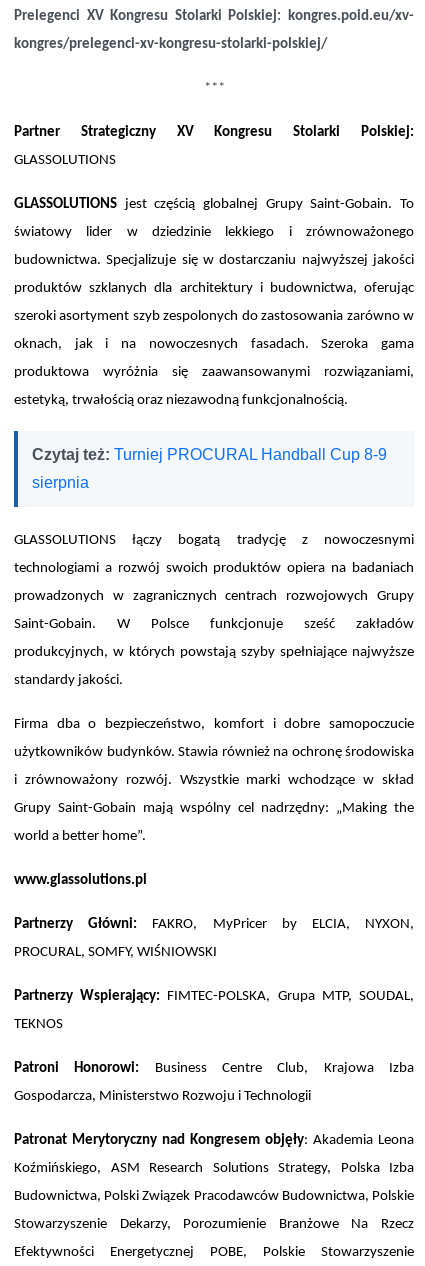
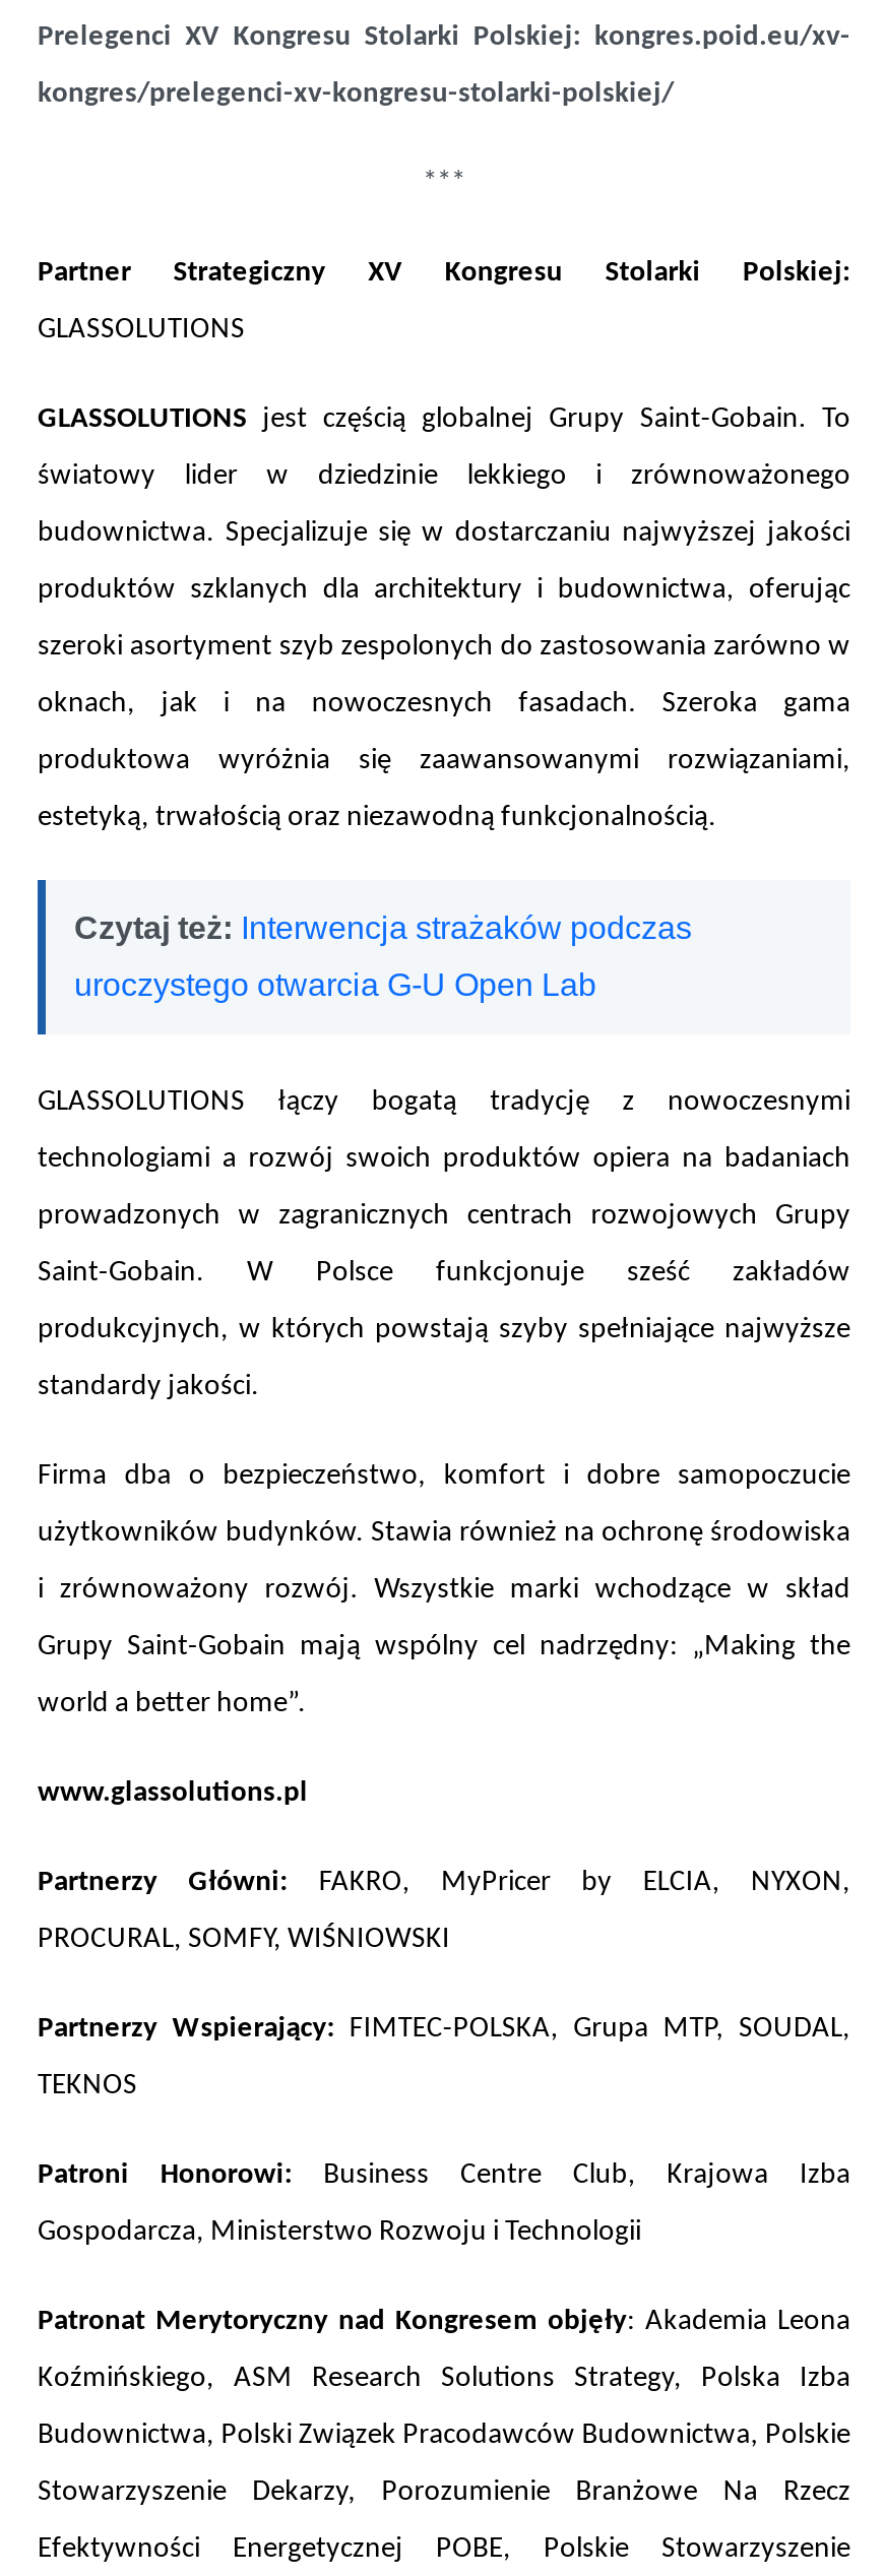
[32,446,387,463] Czytaj też: Turniej PROCURAL Handball Cup 8-9 -> [74,910,692,944] Czytaj też: Interwencja strażaków podczas
[32,474,89,491] sierpnia -> [74,967,596,1001] uroczystego otwarcia G-U Open Lab

